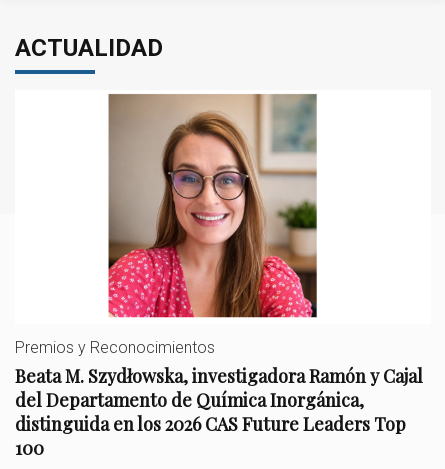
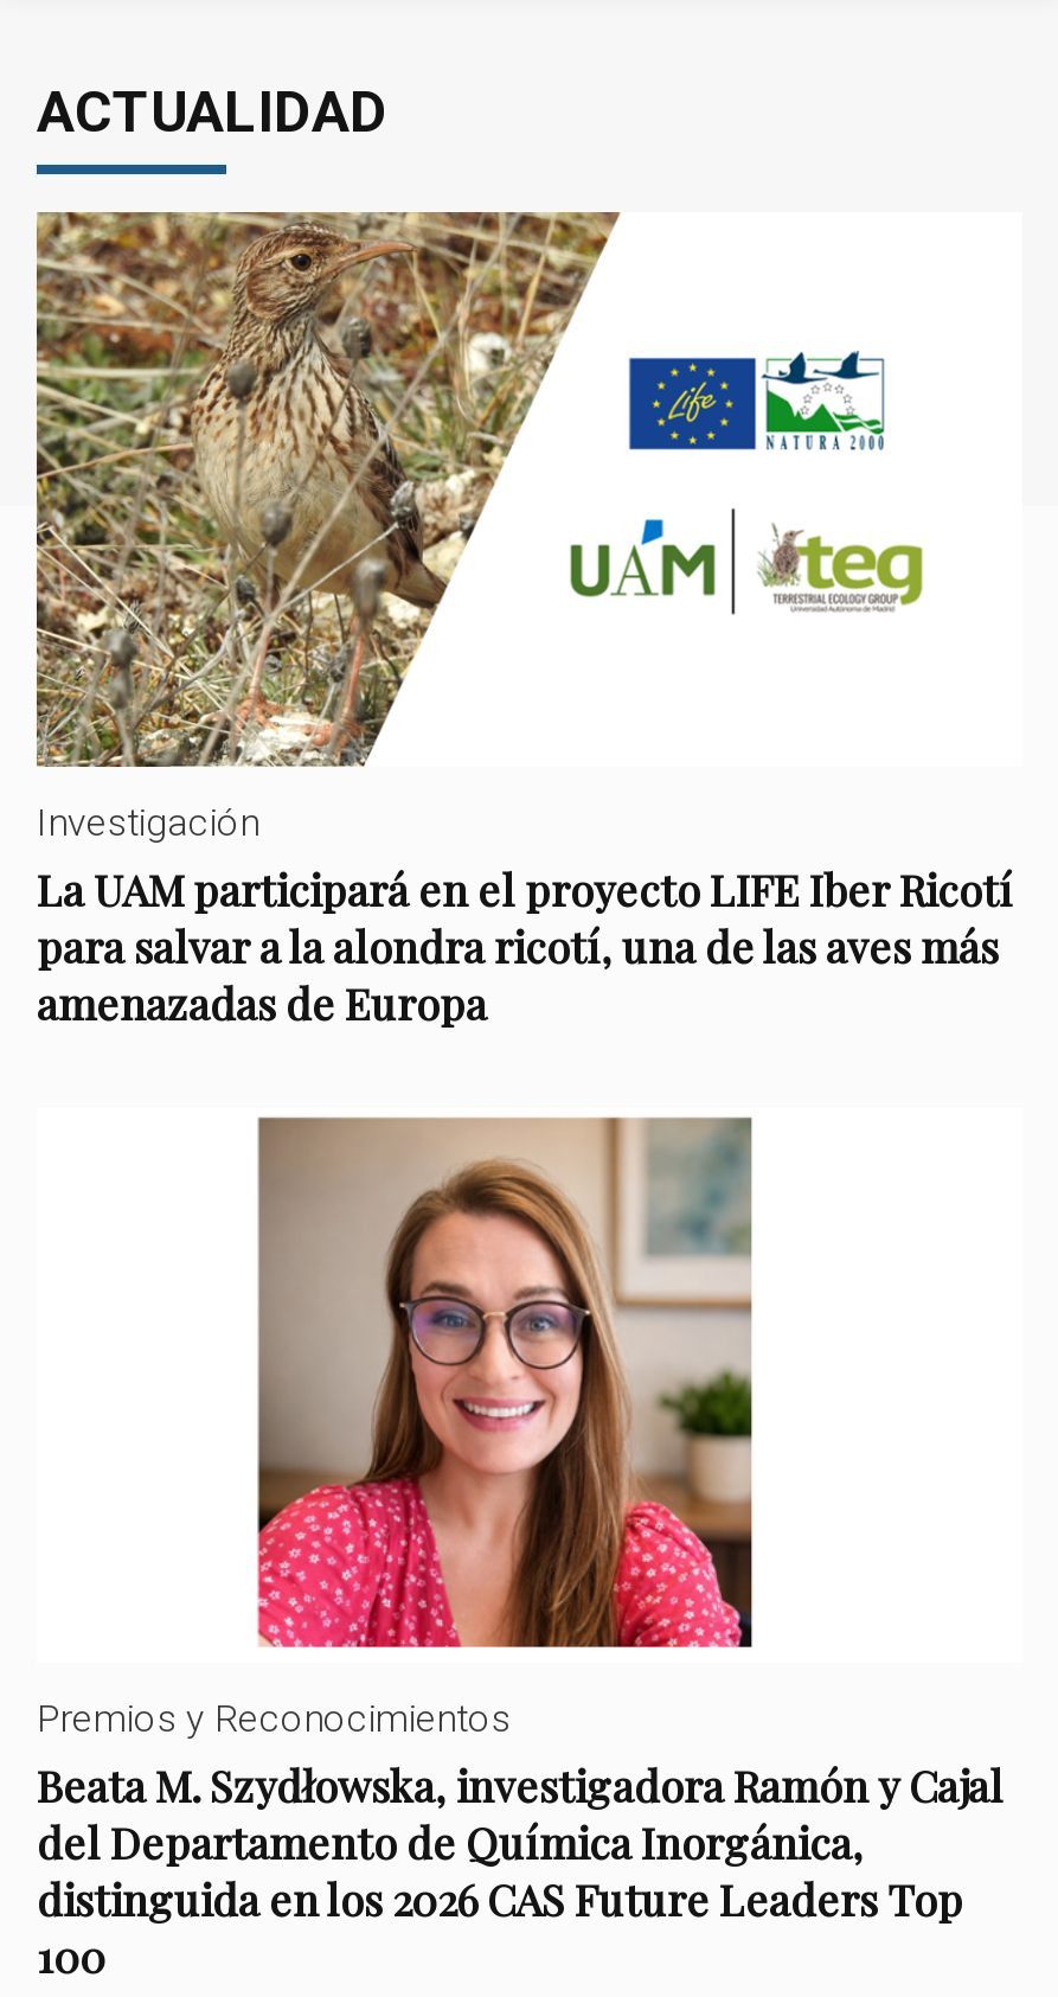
none -> [34,210,1013,1032] [image] | Investigación | La UAM participará en el proyecto LIFE Iber Ricotí | para salvar a la alondra ricotí, una de las aves más | amenazadas de Europa

